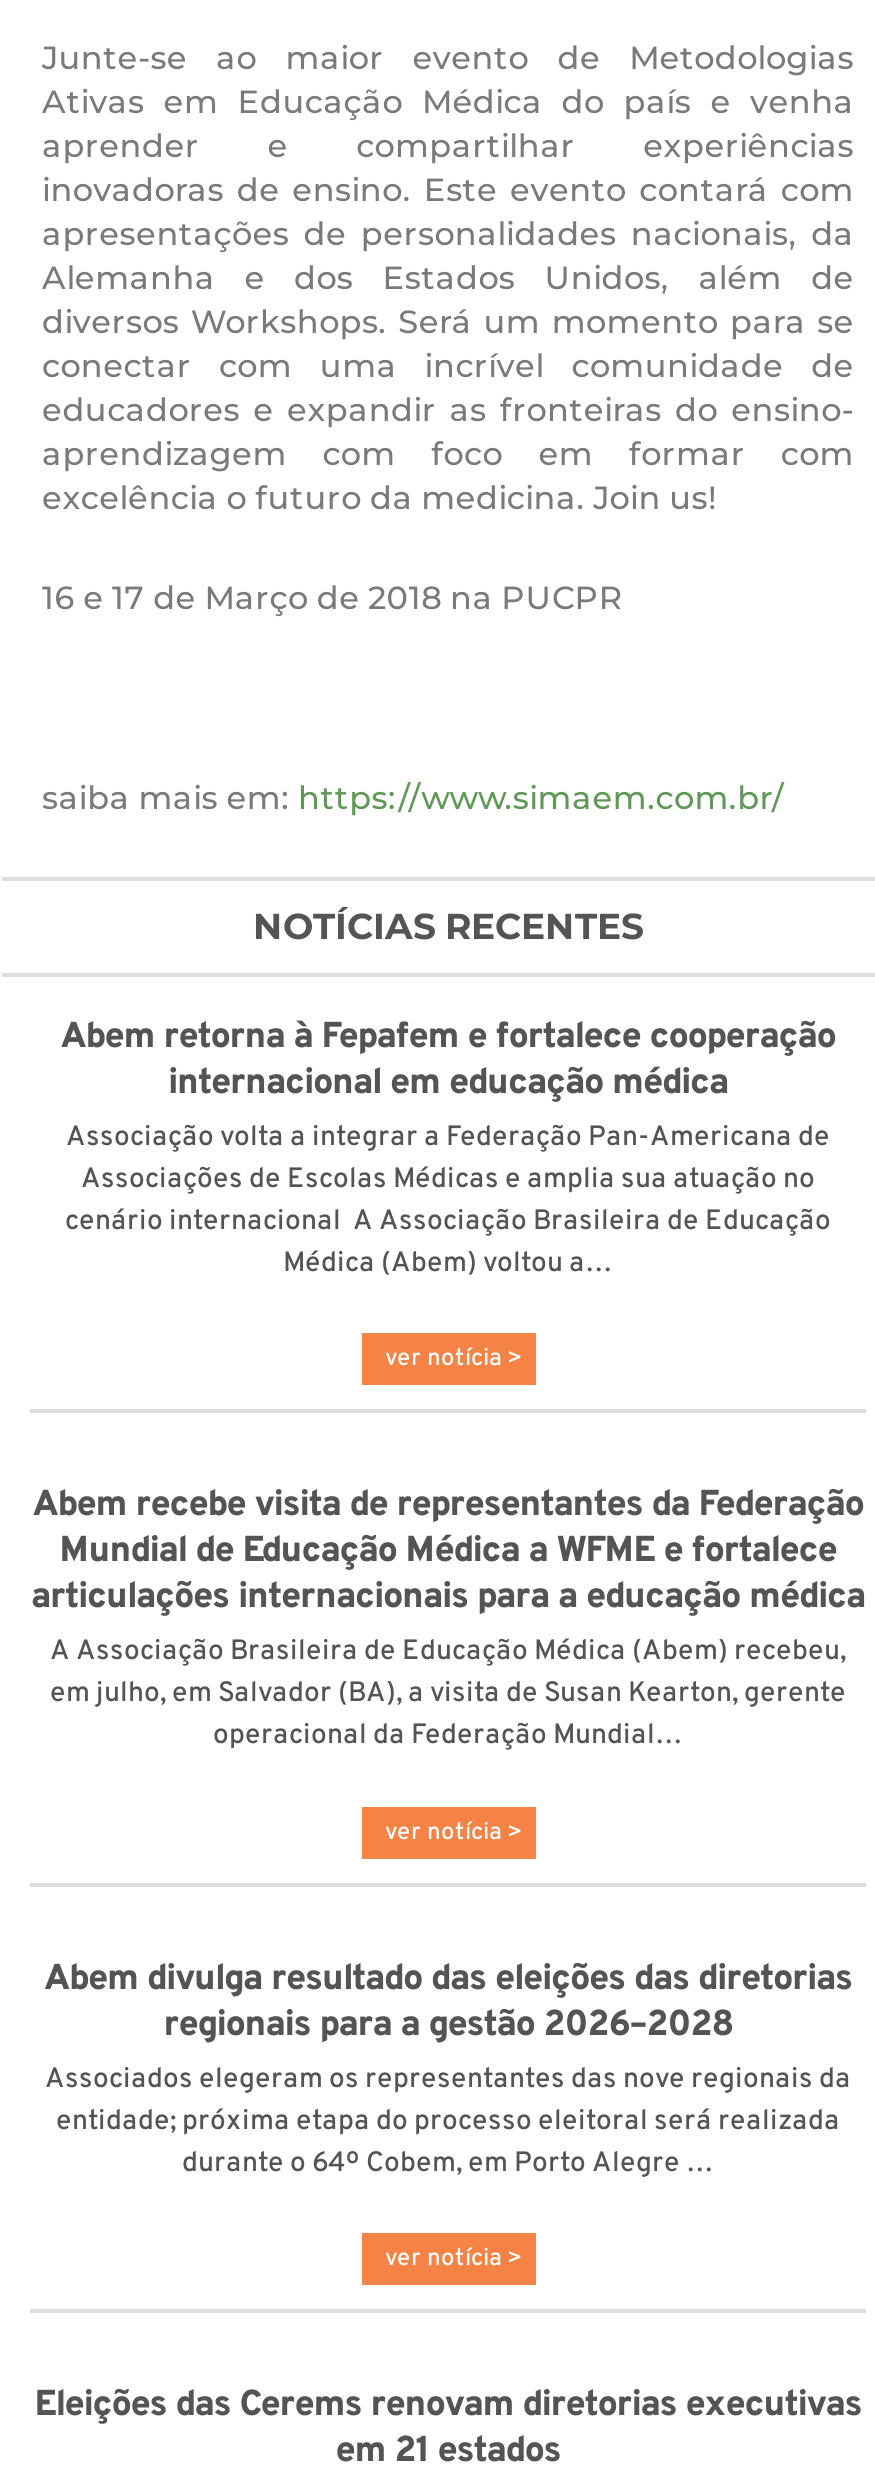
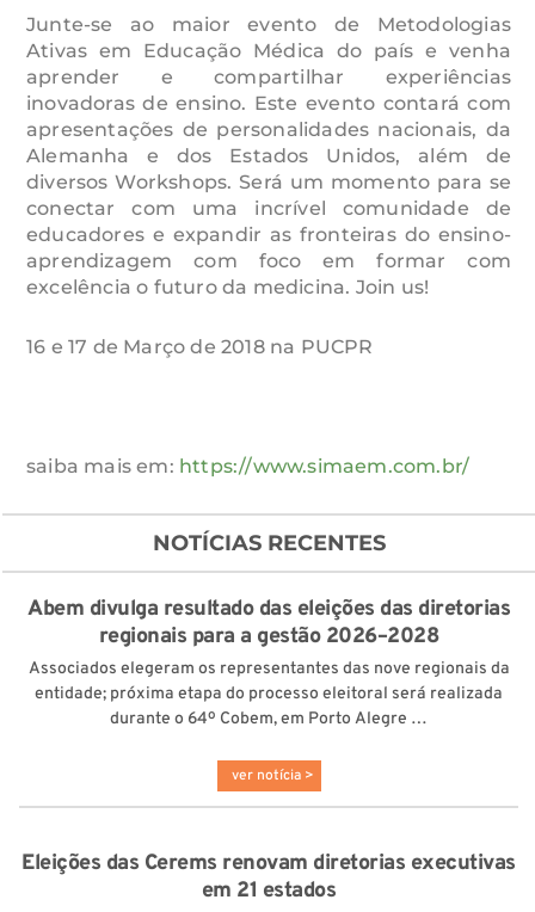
[31,1015,865,1849] Abem retorna à Fepafem e fortalece cooperação | internacional em educação médica | Associação volta a integrar a Federação Pan-Americana de | Associações de Escolas Médicas e amplia sua atuação no | cenário internacional A Associação Brasileira de Educação | Médica (Abem) voltou a… | ver notícia > | Abem recebe visita de representantes da Federação | Mundial de Educação Médica a WFME e fortalece | articulações internacionais para a educação médica | A Associação Brasileira de Educação Médica (Abem) recebeu, | em julho, em Salvador (BA), a visita de Susan Kearton, gerente | operacional da Federação Mundial… | ver notícia > -> none

